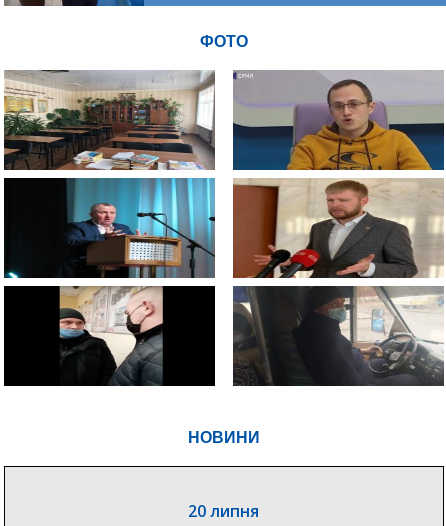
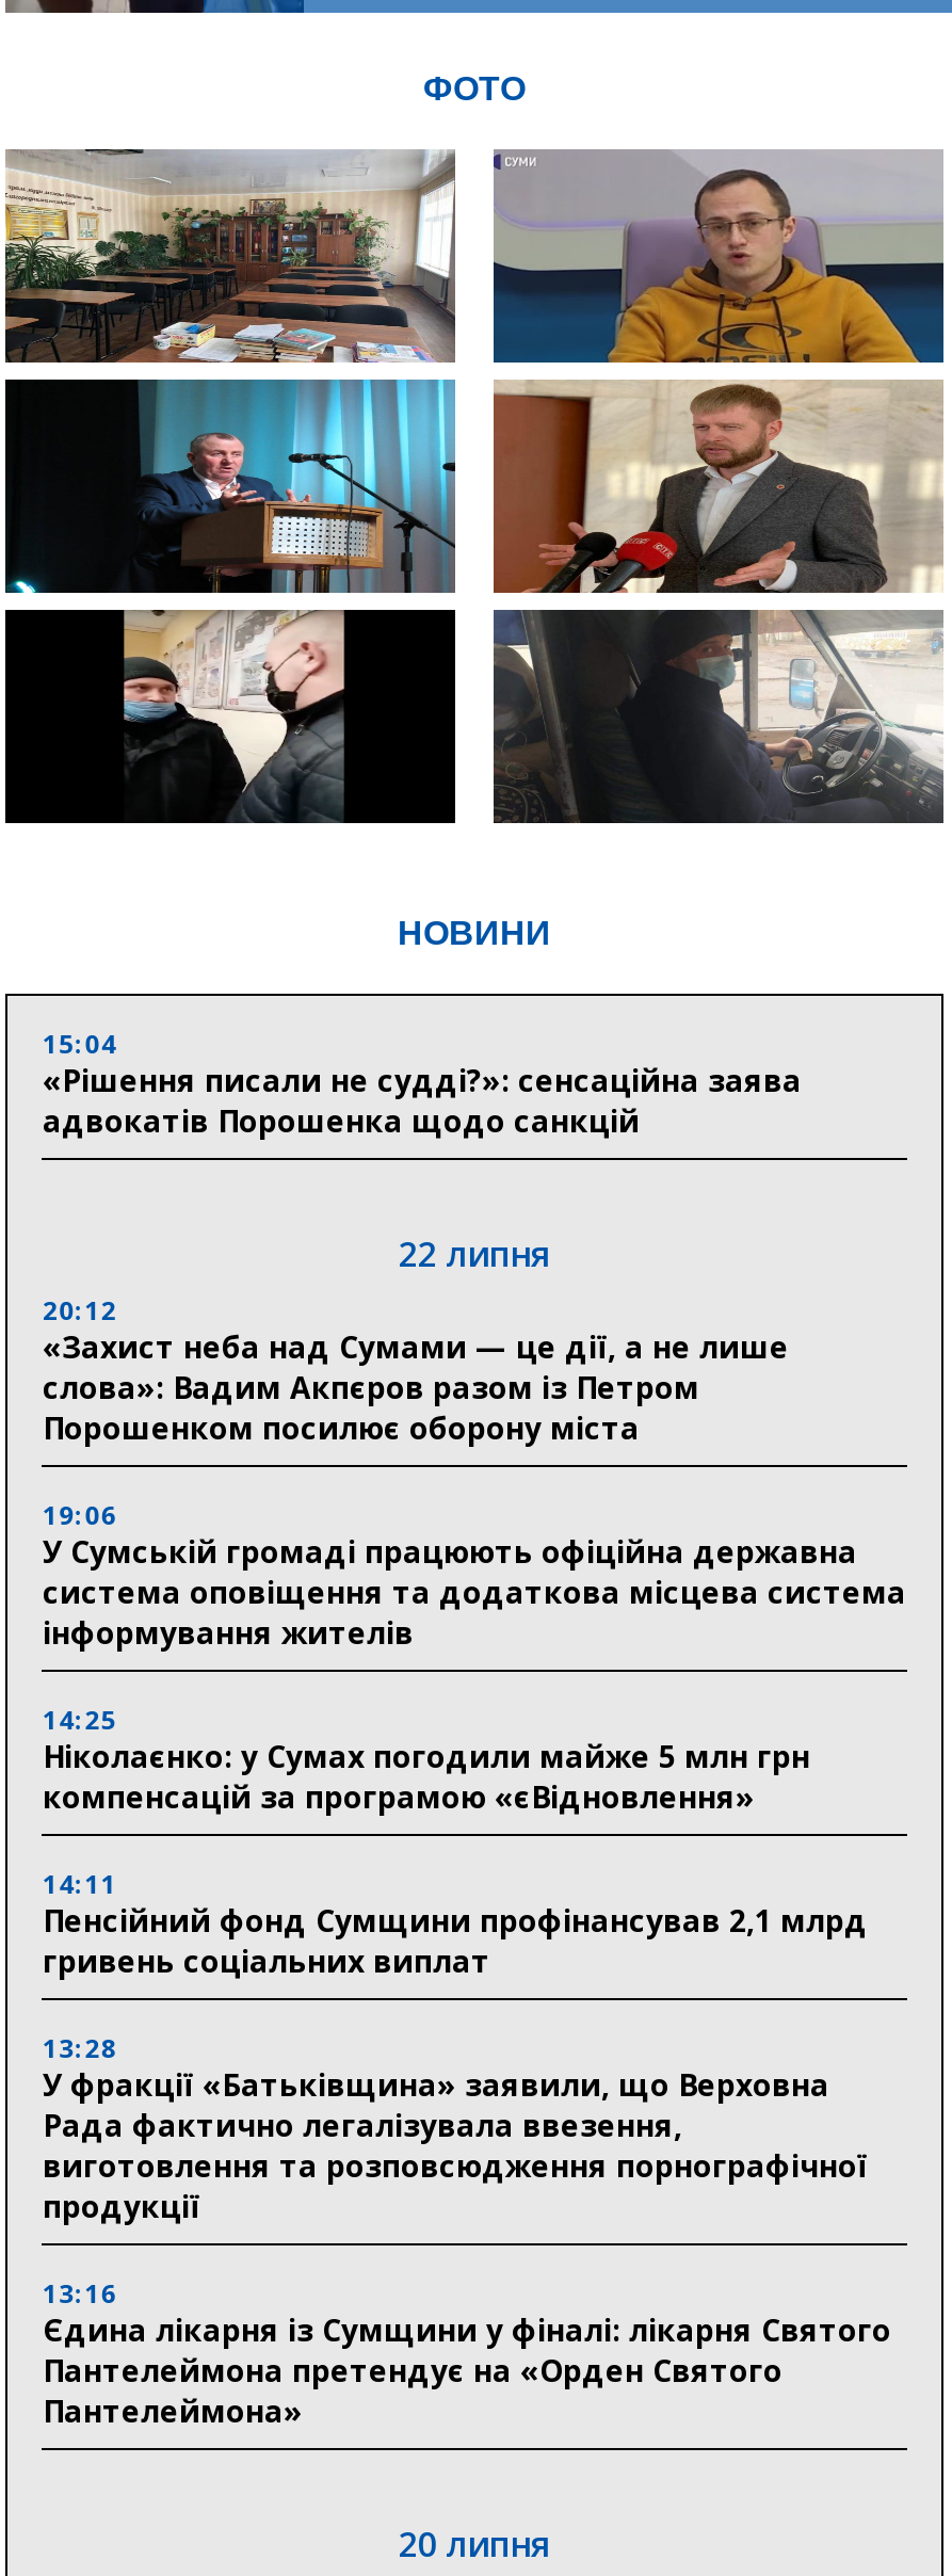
none -> [43,1026,906,2431] 15:04 | «Рішення писали не судді?»: сенсаційна заява | адвокатів Порошенка щодо санкцій | 22 липня | 20:12 | «Захист неба над Сумами — це дії, а не лише | слова»: Вадим Акпєров разом із Петром | Порошенком посилює оборону міста | 19:06 | У Сумській громаді працюють офіційна державна | система оповіщення та додаткова місцева система | інформування жителів | 14:25 | Ніколаєнко: у Сумах погодили майже 5 млн грн | компенсацій за програмою «єВідновлення» | 14:11 | Пенсійний фонд Сумщини профінансував 2,1 млрд | гривень соціальних виплат | 13:28 | У фракції «Батьківщина» заявили, що Верховна | Рада фактично легалізувала ввезення, | виготовлення та розповсюдження порнографічної | продукції | 13:16 | Єдина лікарня із Сумщини у фіналі: лікарня Святого | Пантелеймона претендує на «Орден Святого | Пантелеймона»

